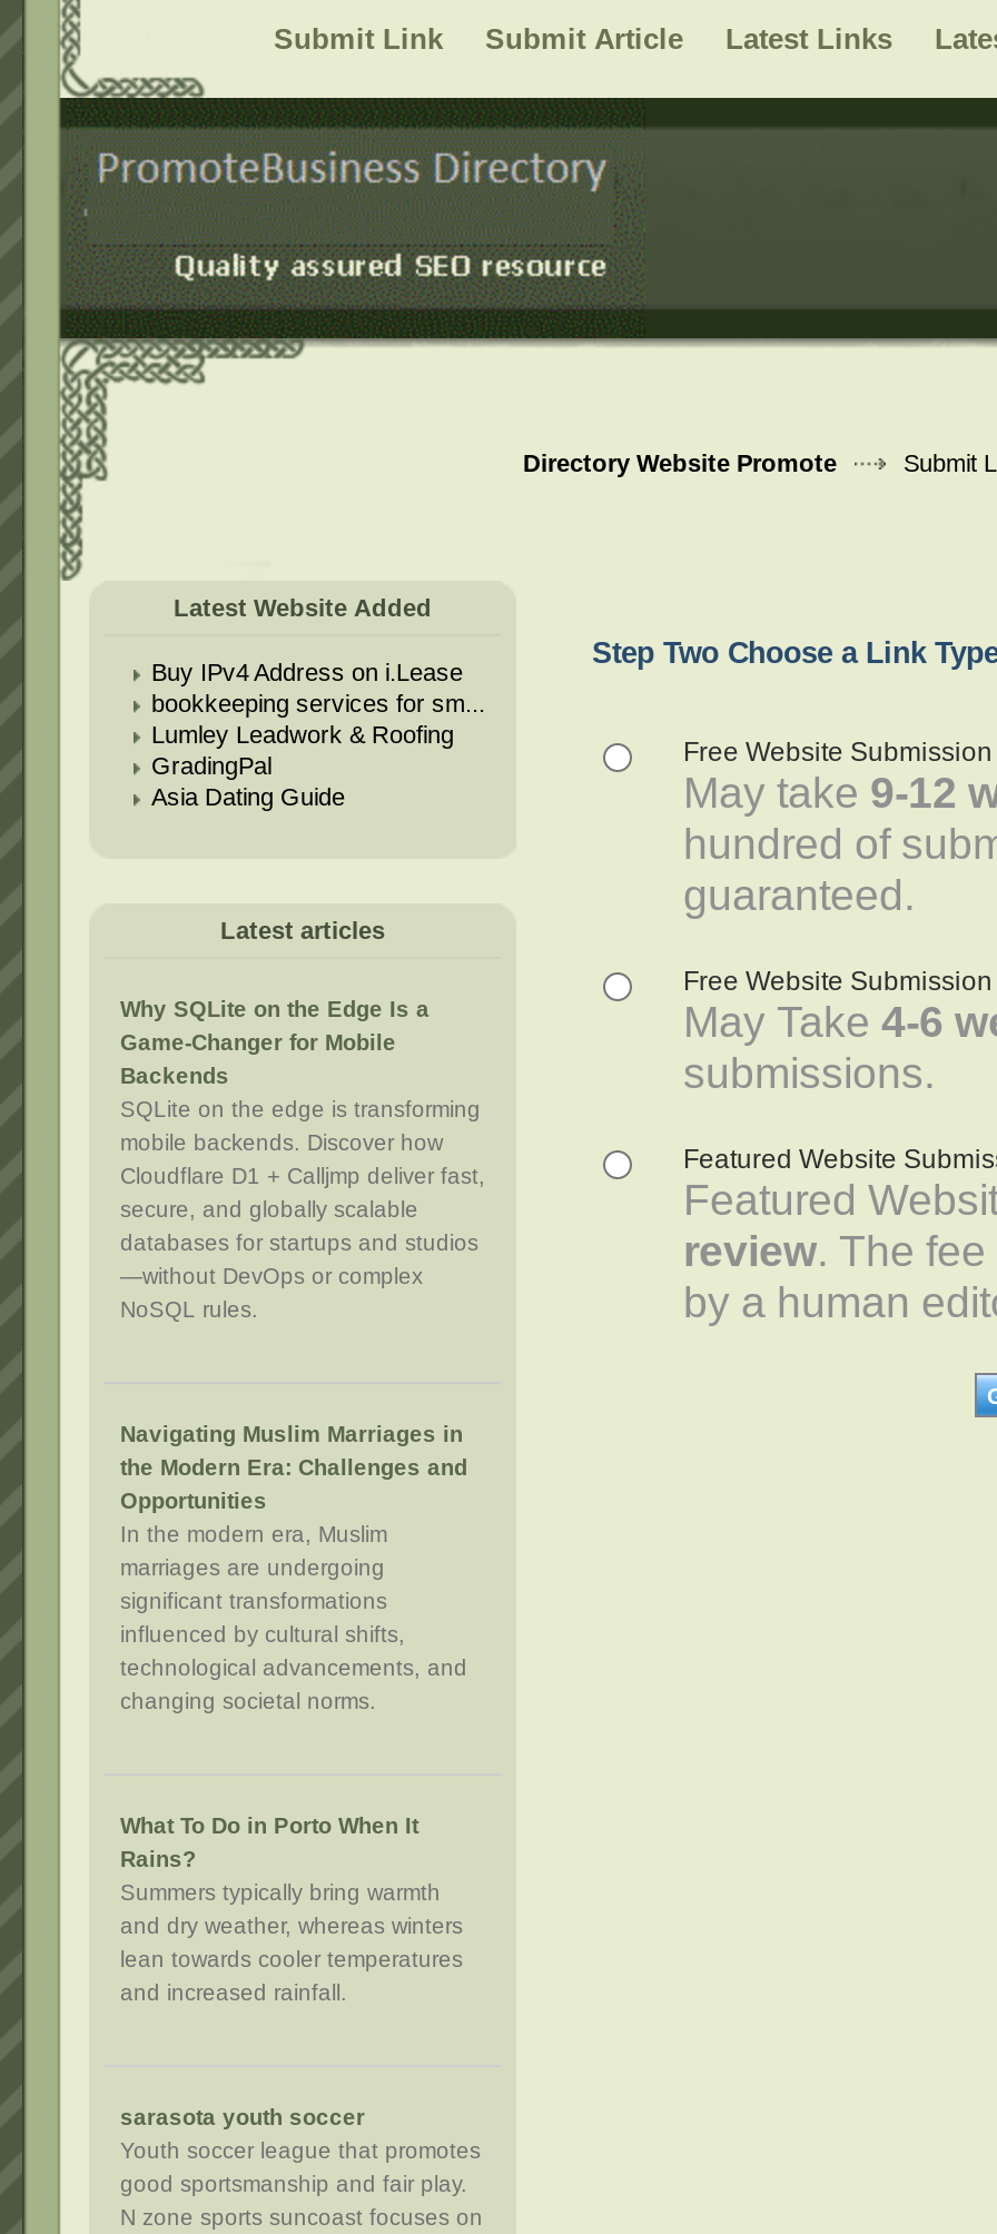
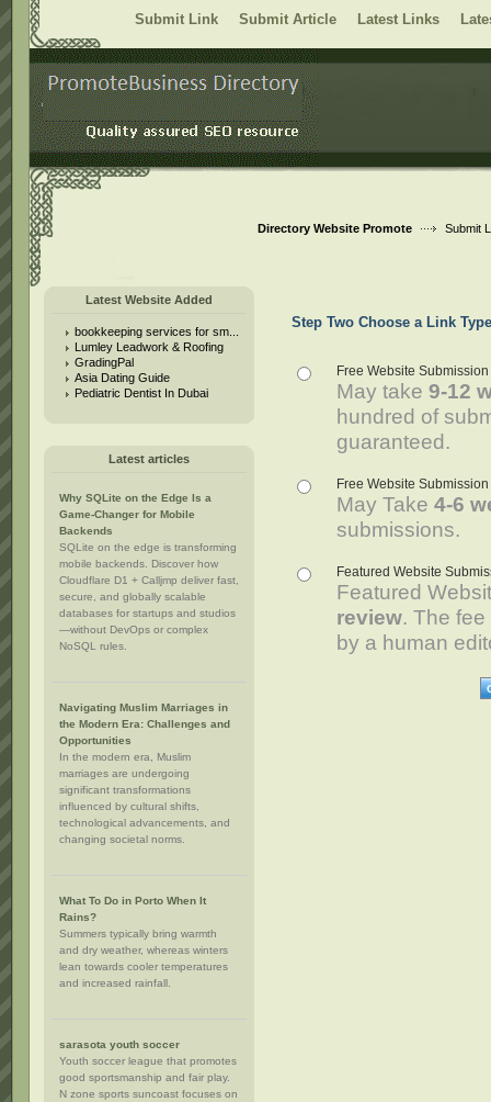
[151,659,463,685] Buy IPv4 Address on i.Lease -> none
none -> [75,386,208,400] Pediatric Dentist In Dubai

